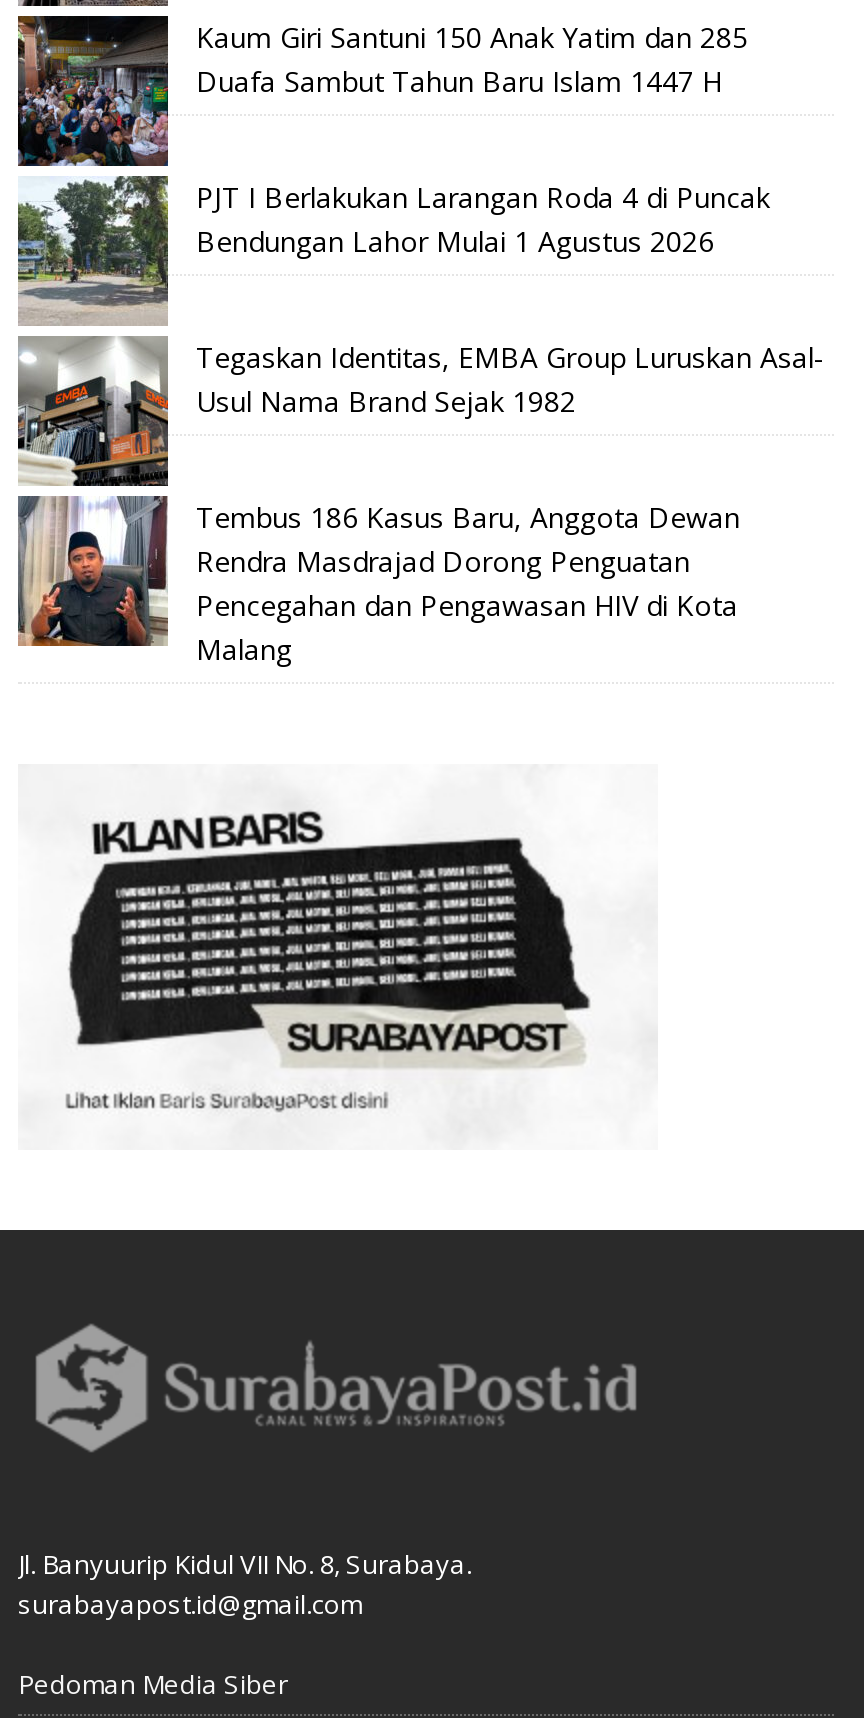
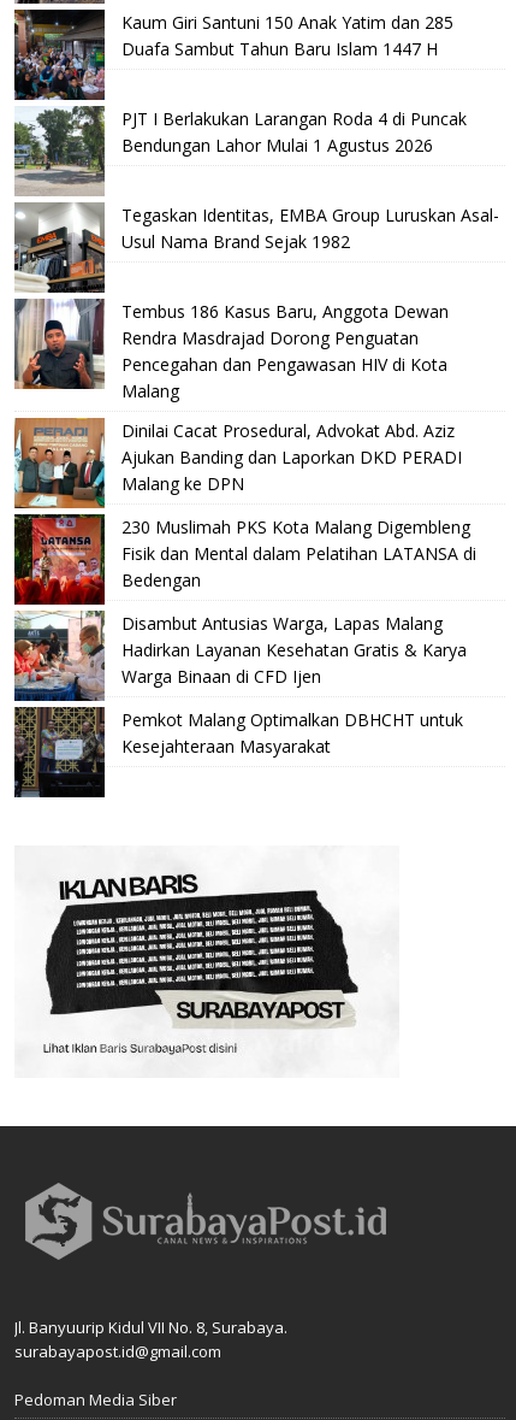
none -> [13,417,476,799] [image] | Dinilai Cacat Prosedural, Advokat Abd. Aziz | Ajukan Banding dan Laporkan DKD PERADI | Malang ke DPN | 230 Muslimah PKS Kota Malang Digembleng | Fisik dan Mental dalam Pelatihan LATANSA di | Bedengan | Disambut Antusias Warga, Lapas Malang | Hadirkan Layanan Kesehatan Gratis & Karya | Warga Binaan di CFD Ijen | Pemkot Malang Optimalkan DBHCHT untuk | Kesejahteraan Masyarakat

